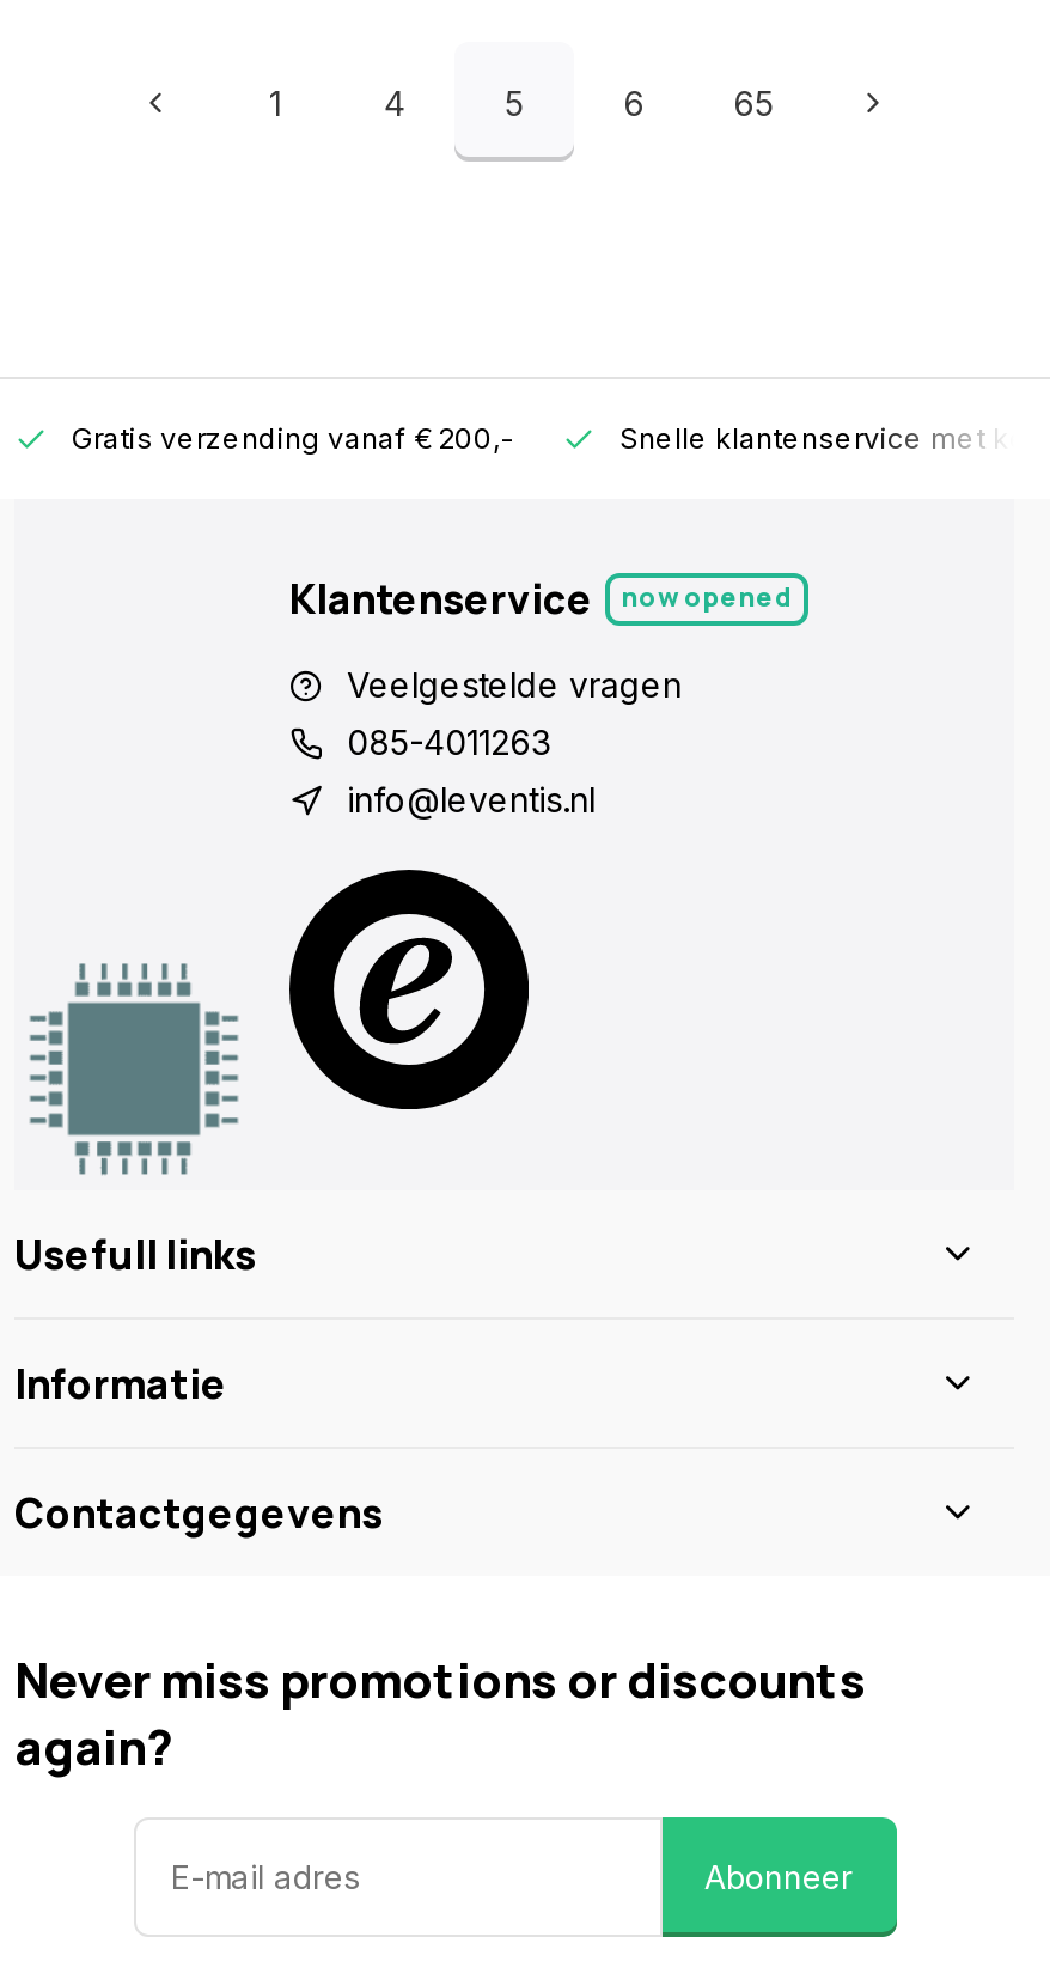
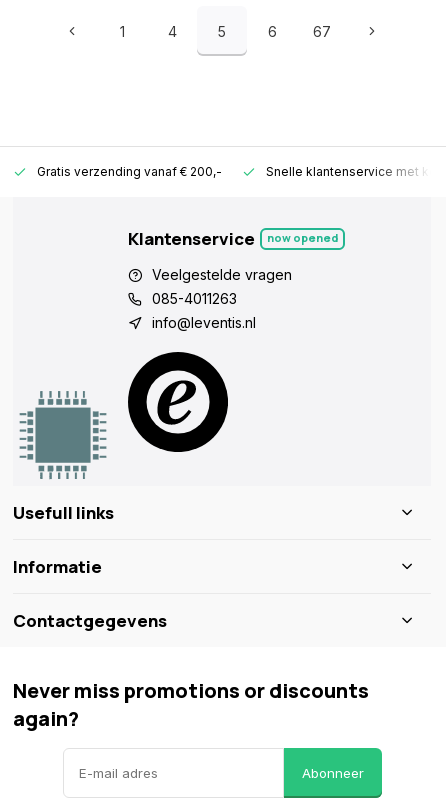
[733,81,774,122] 65 -> [313,22,331,39] 67

